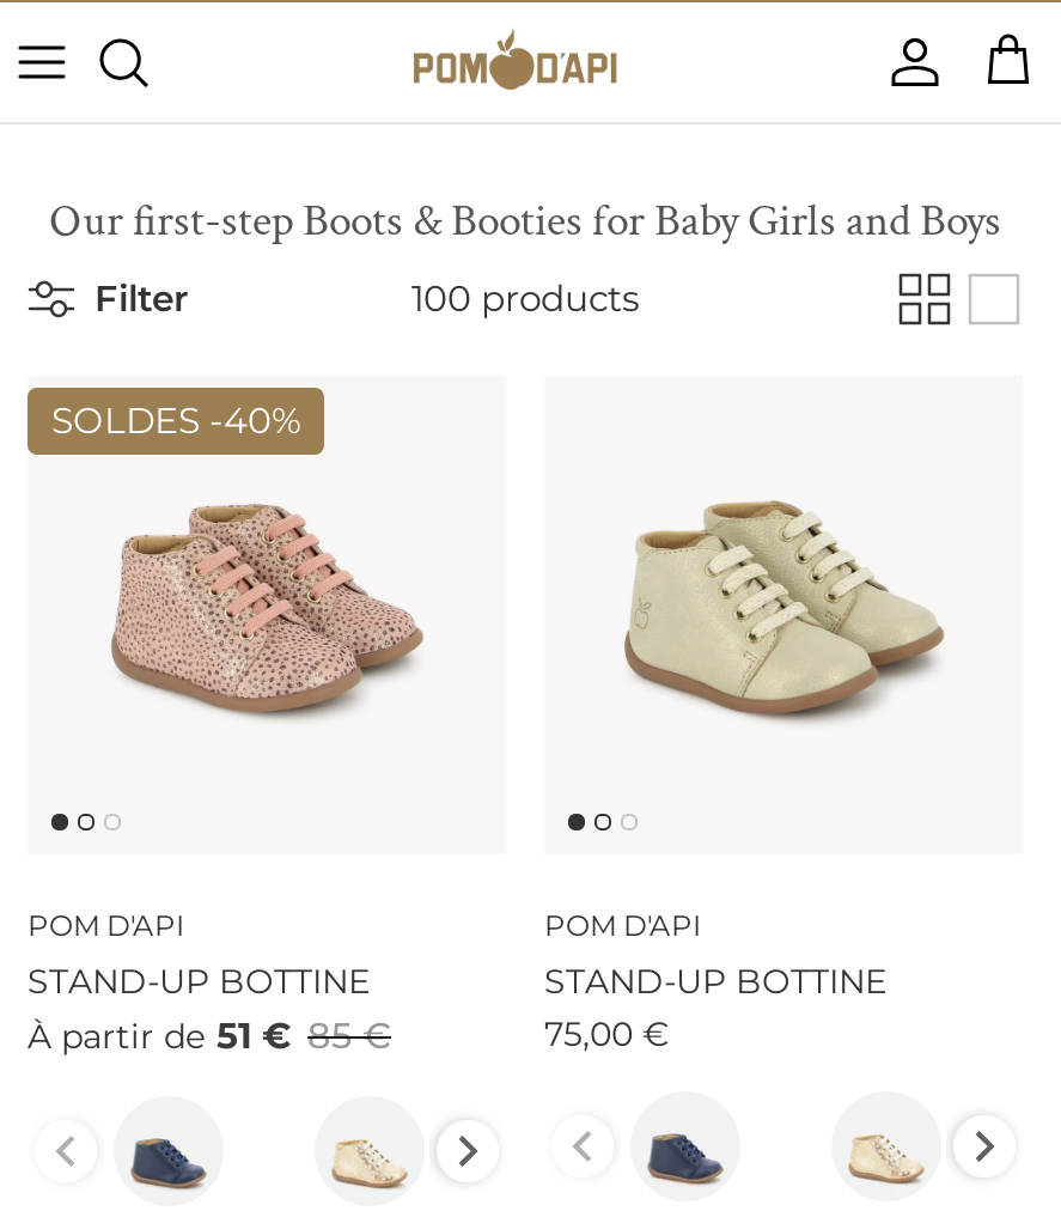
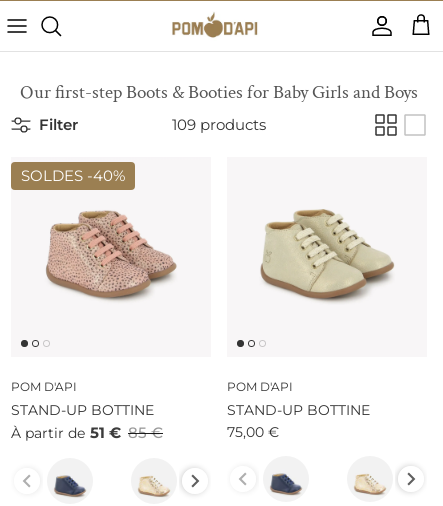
[411,275,639,320] 100 products -> [172,115,266,134] 109 products

